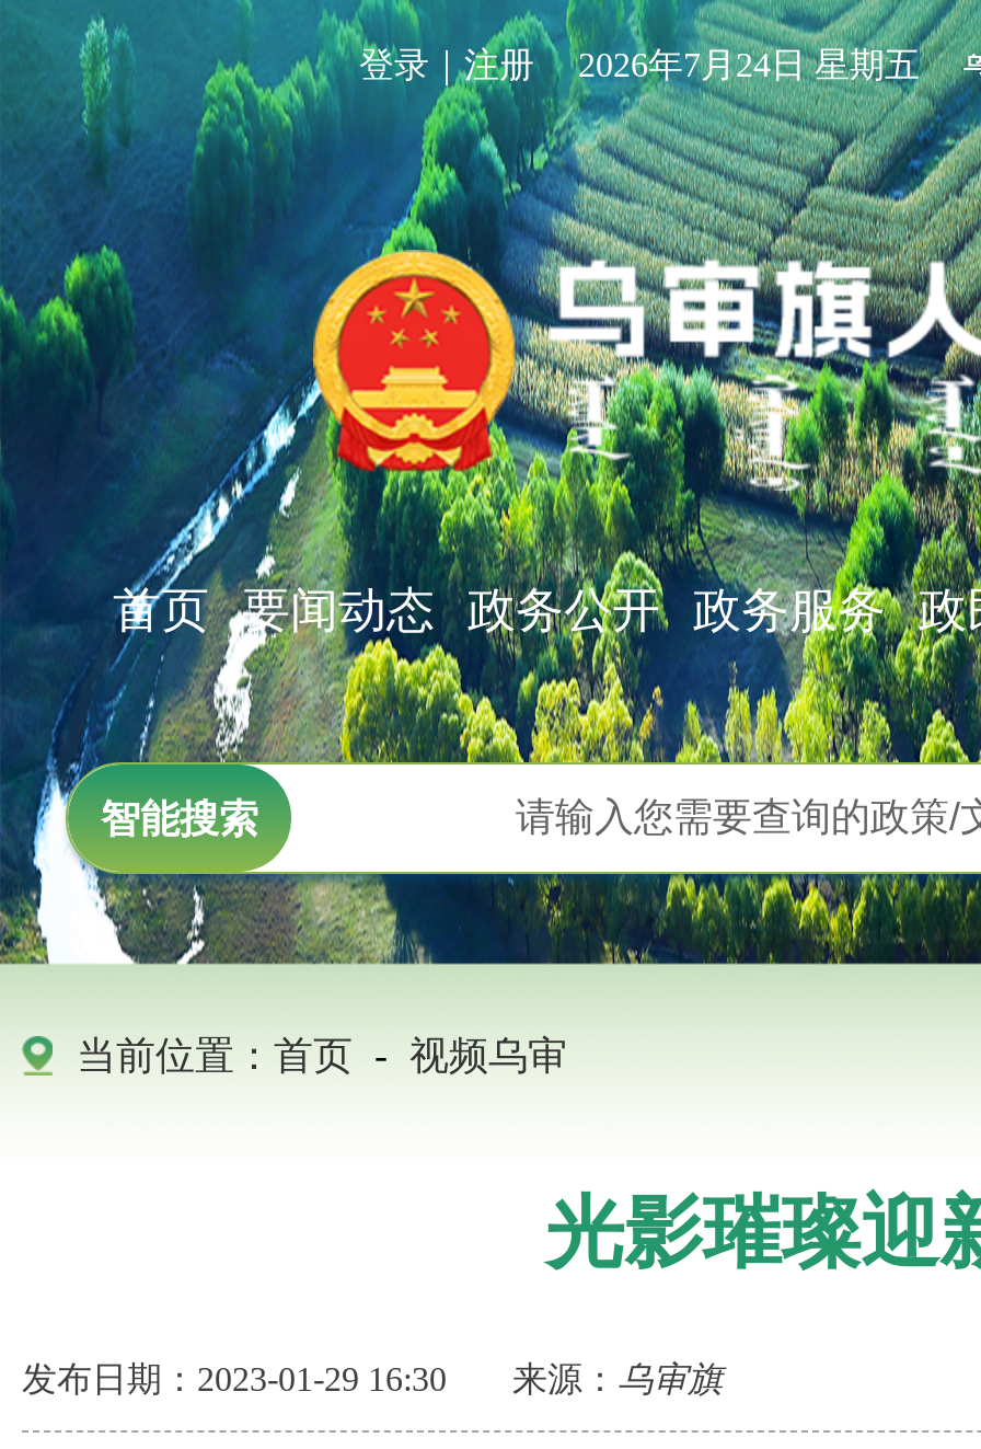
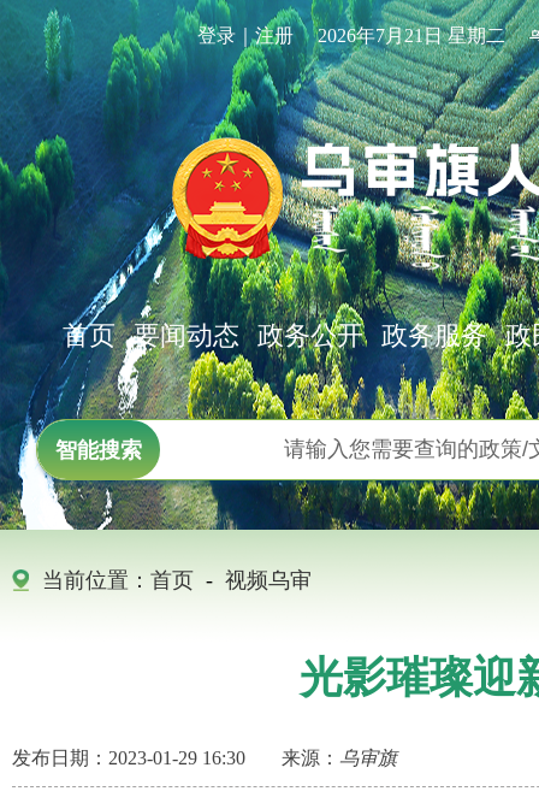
[578,46,920,83] 2026年7月24日 星期五 -> [318,25,505,46] 2026年7月21日 星期二

